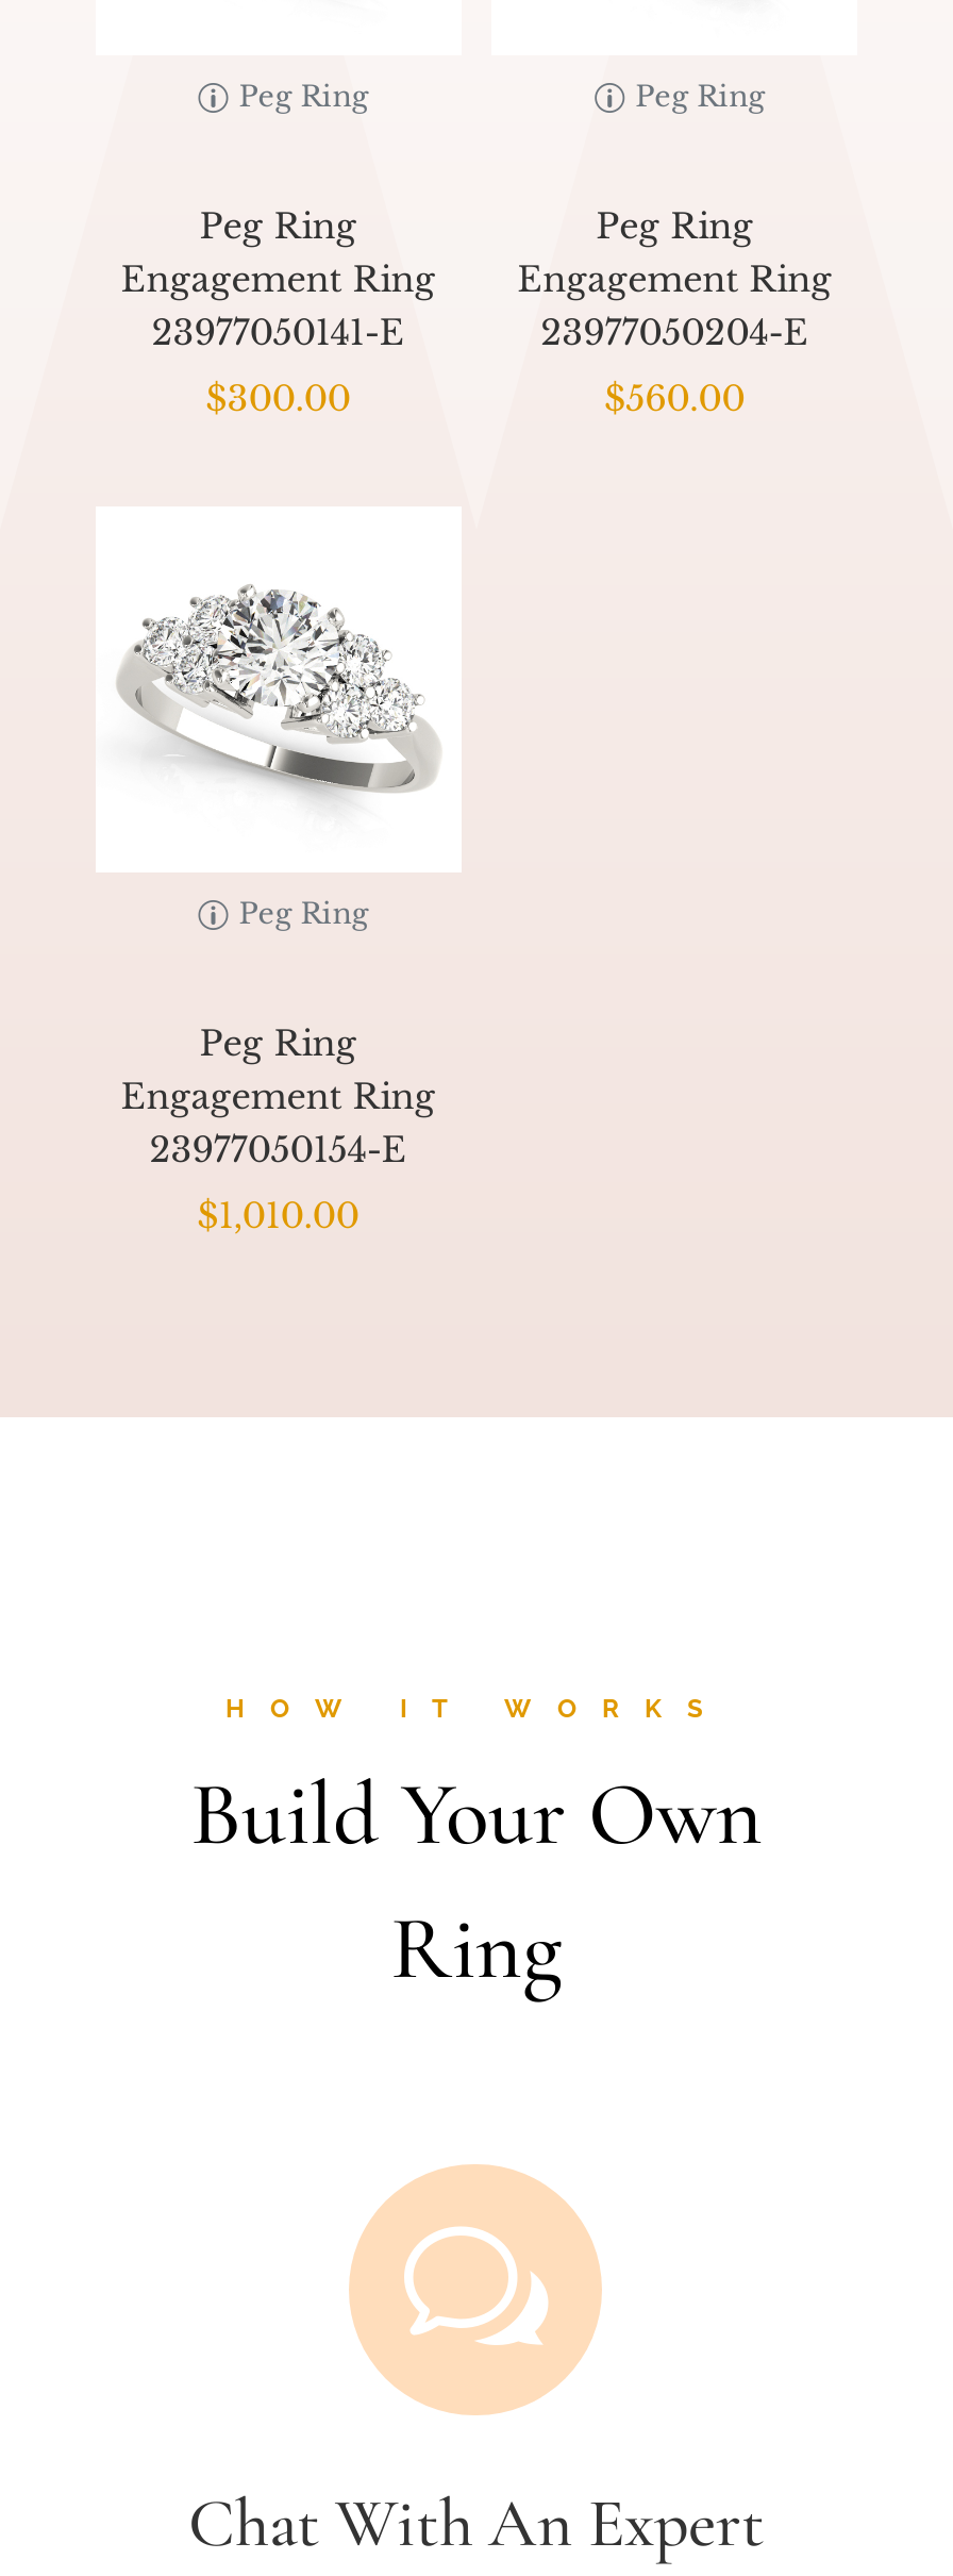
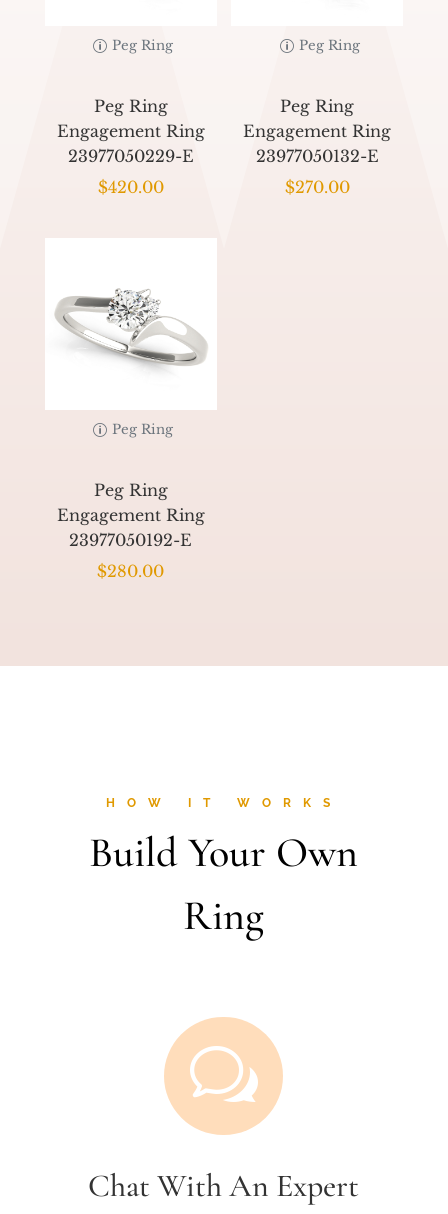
[152,310,405,353] 23977050141-E -> [68,146,194,166] 23977050229-E
[541,310,809,353] 23977050204-E -> [256,146,379,166] 23977050132-E
[206,376,351,419] $300.00 -> [98,177,164,197] $420.00
[605,376,745,419] $560.00 -> [285,177,350,197] $270.00
[115,583,438,811] [image] -> [55,275,207,379] [image]
[150,1128,407,1170] 23977050154-E -> [69,530,192,550] 23977050192-E
[197,1194,359,1236] $1,010.00 -> [97,561,164,581] $280.00

